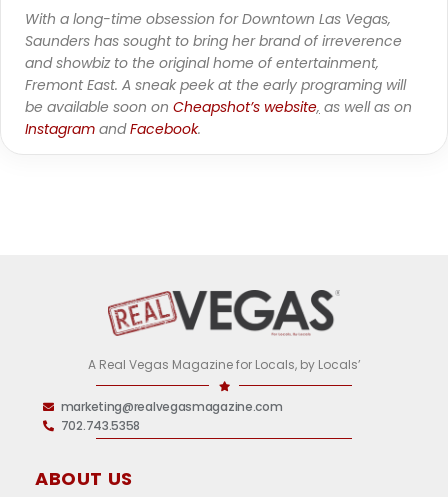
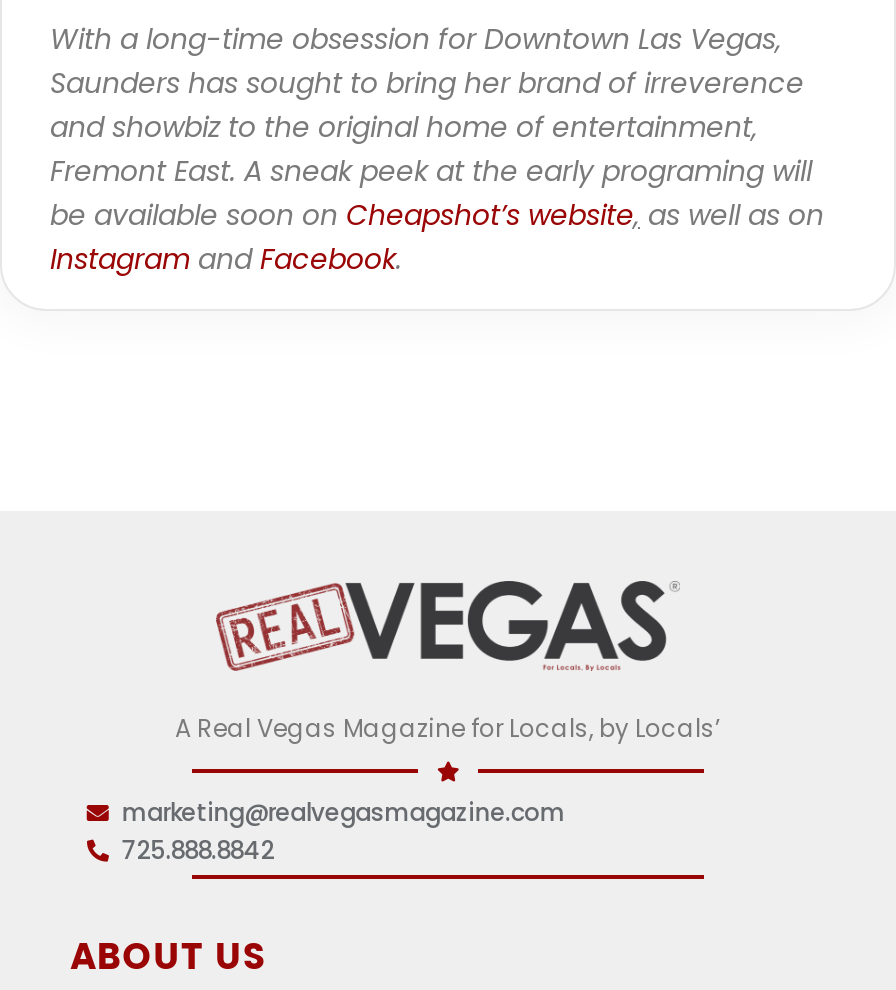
[61,417,140,434] 702.743.5358 -> [122,833,274,867] 725.888.8842

